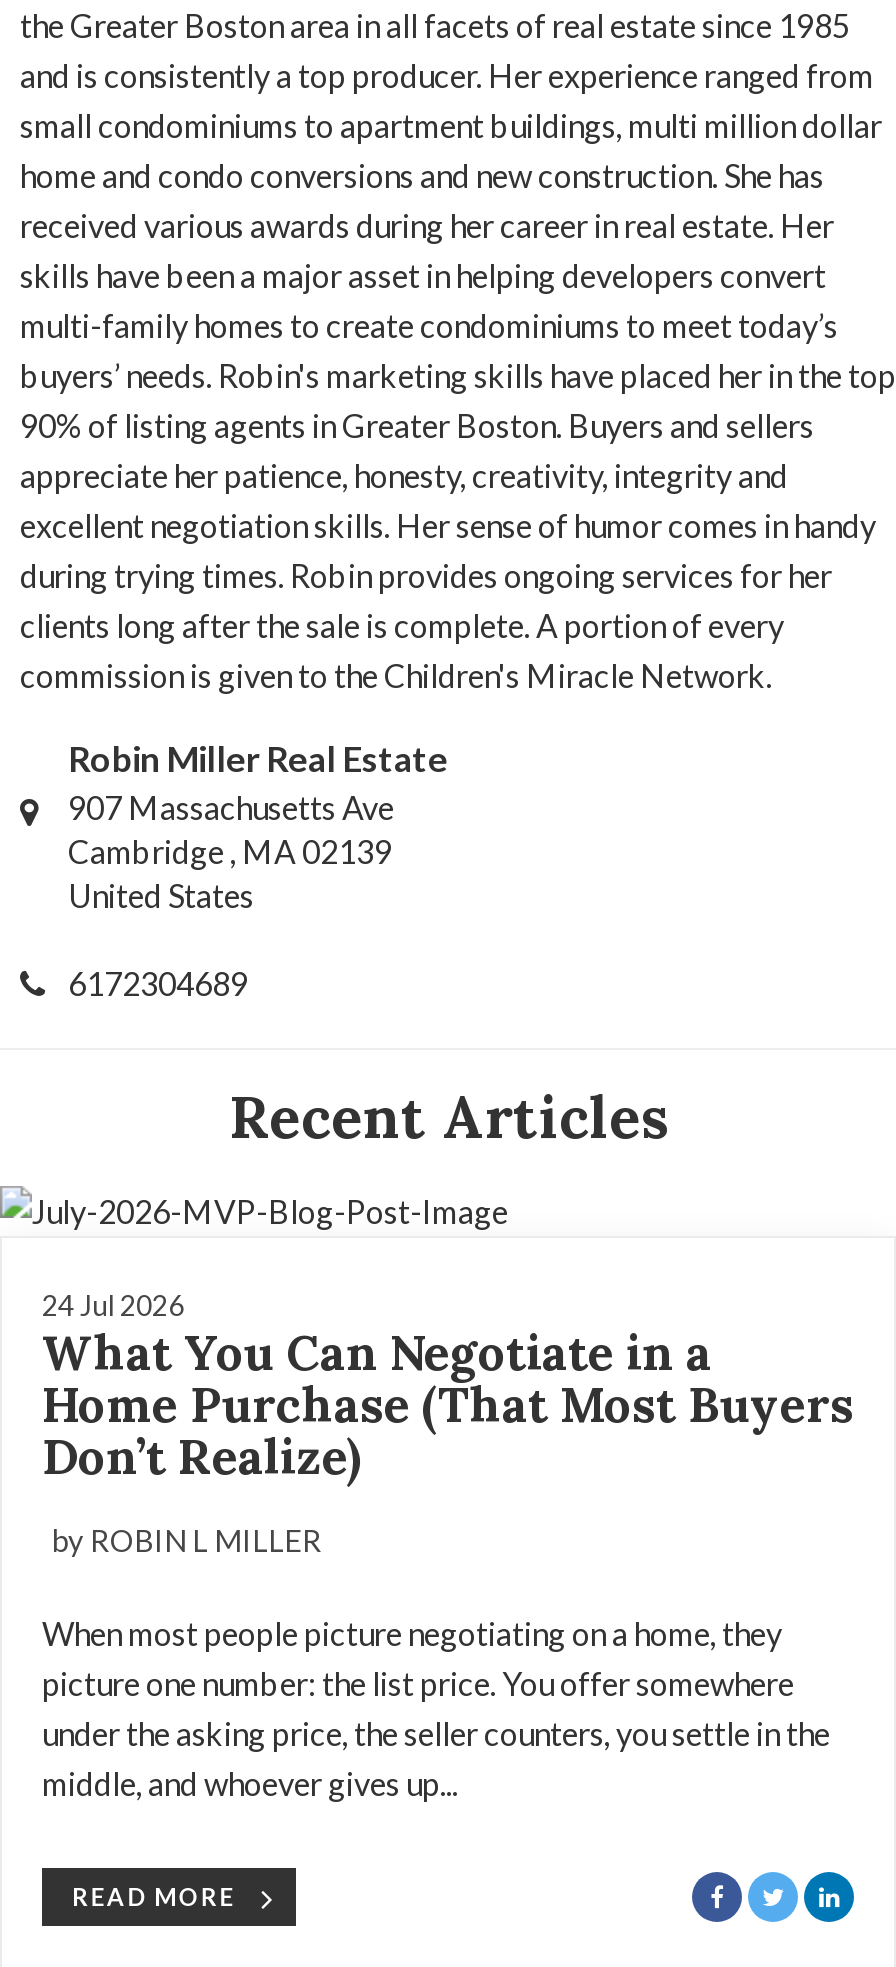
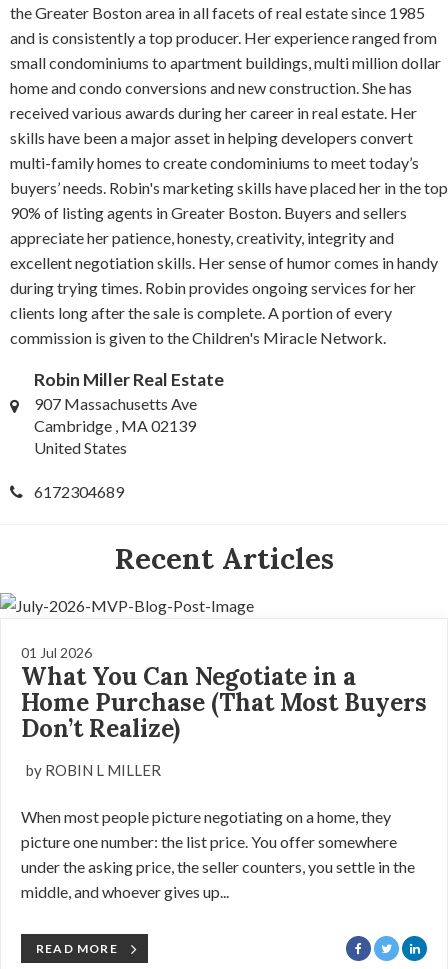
[42,1289,184,1323] 24 Jul 2026 -> [21,644,92,661] 01 Jul 2026

